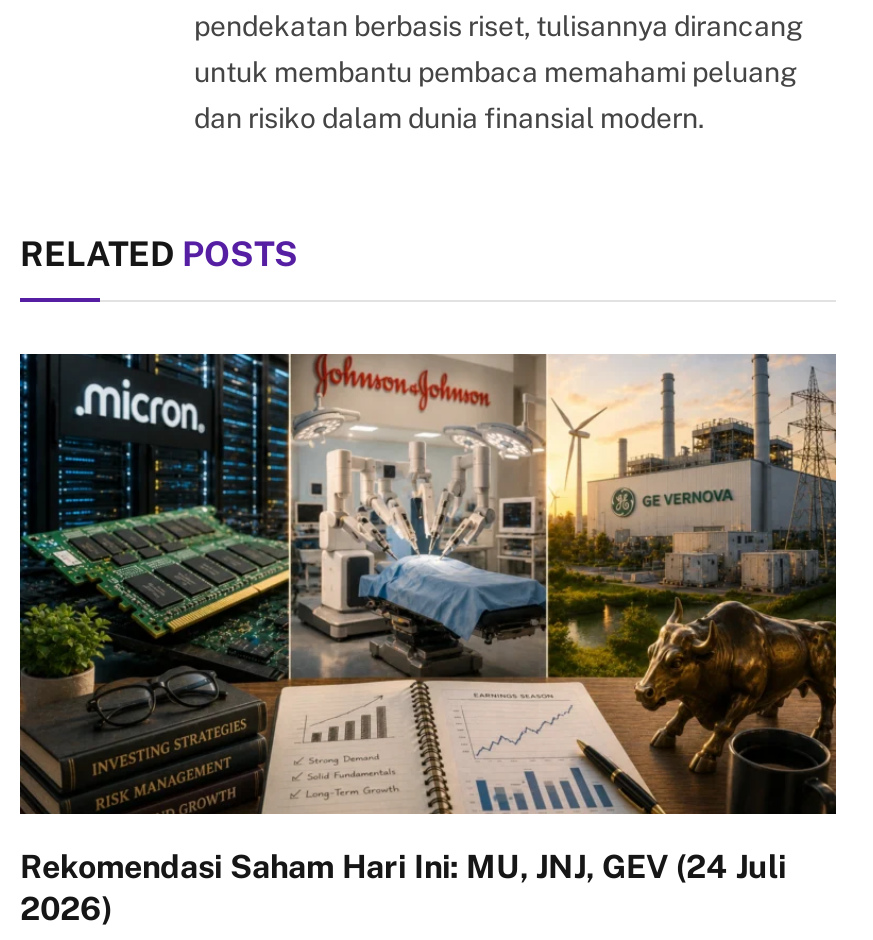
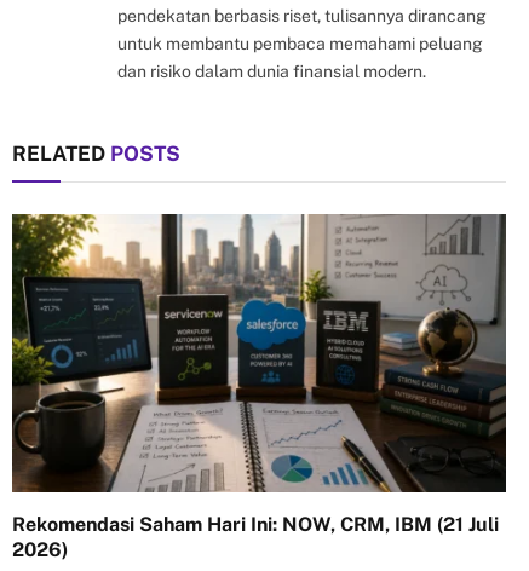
[20,352,838,885] [image] | Rekomendasi Saham Hari Ini: MU, JNJ, GEV (24 Juli -> [12,213,507,535] [image] | Rekomendasi Saham Hari Ini: NOW, CRM, IBM (21 Juli

